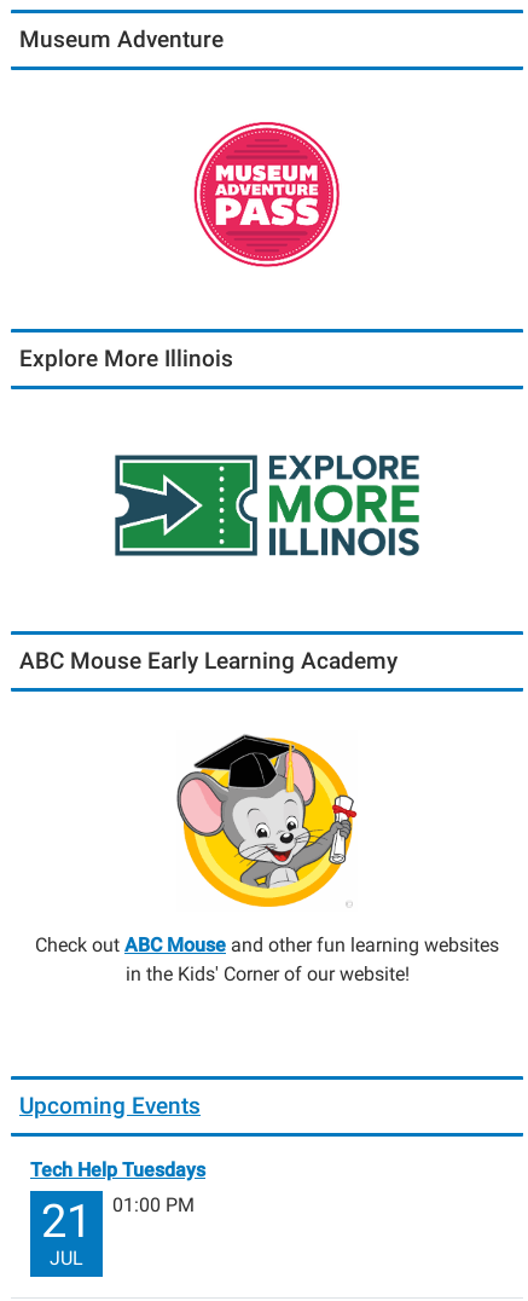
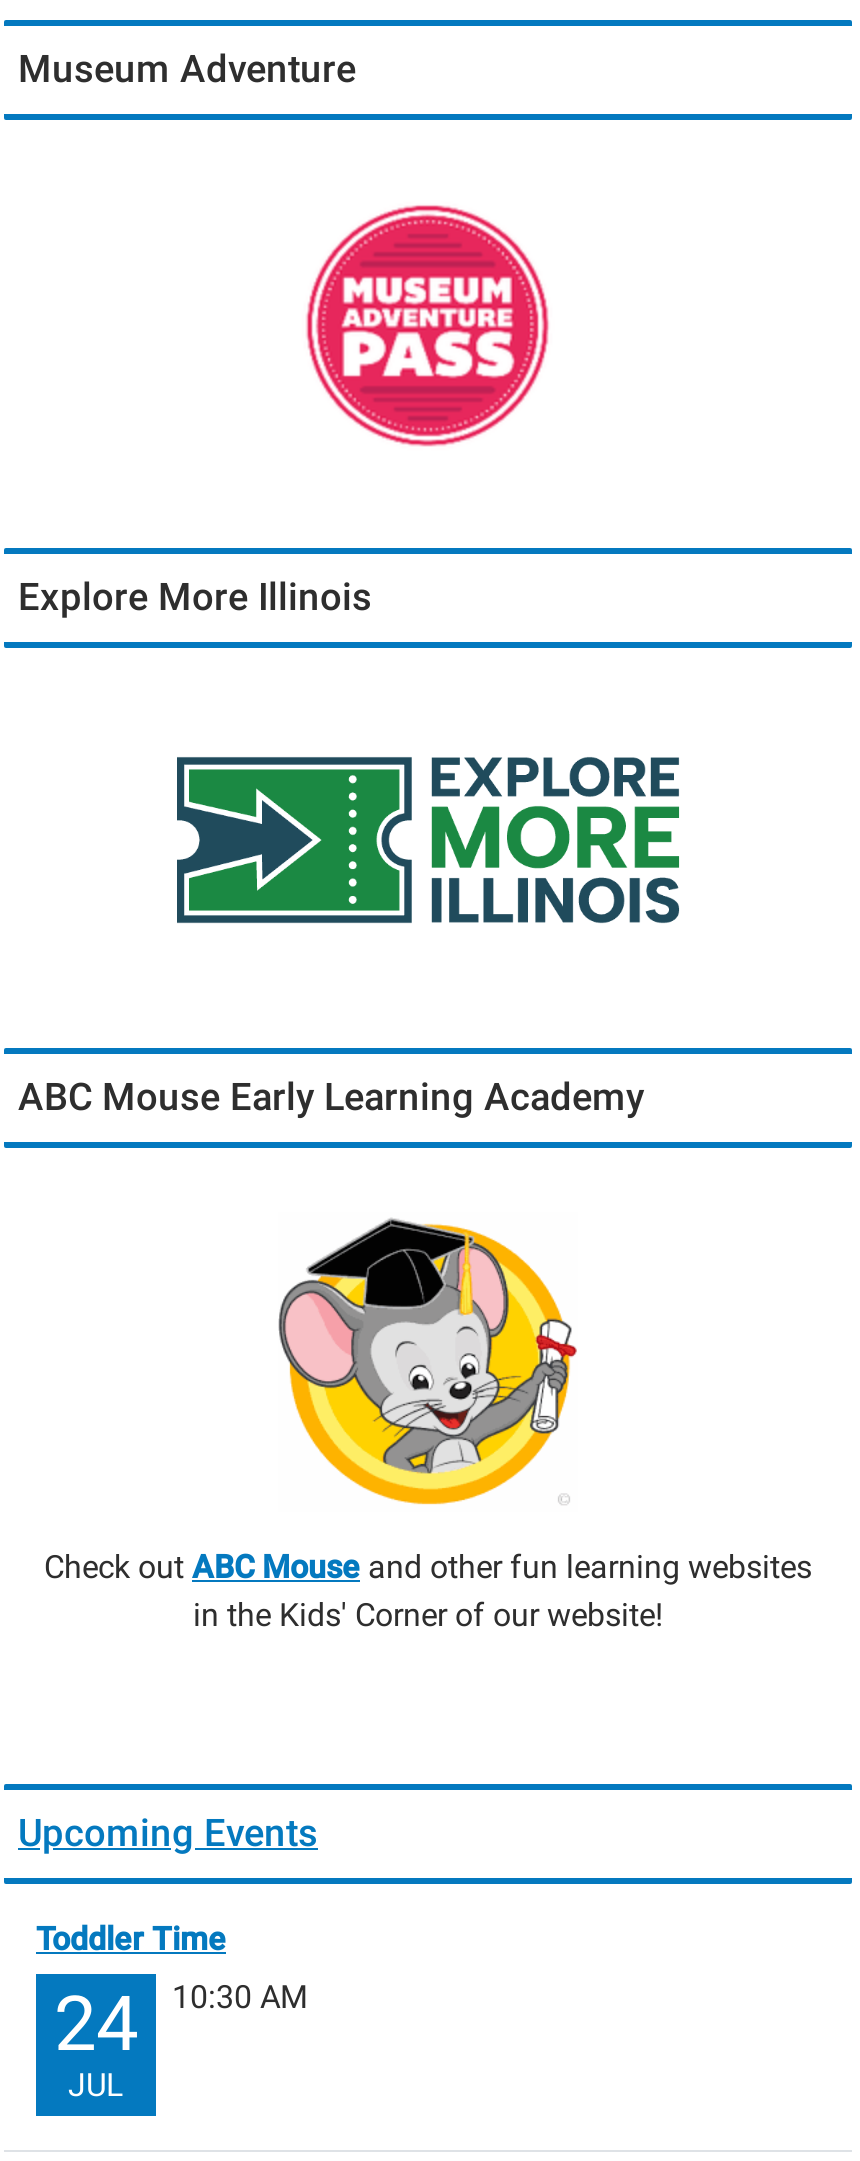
[30,1158,205,1247] Tech Help Tuesdays | 21 -> [36,1920,226,2067] Toddler Time | 24
[112,1193,195,1216] 01:00 PM -> [172,1977,308,2015] 10:30 AM

